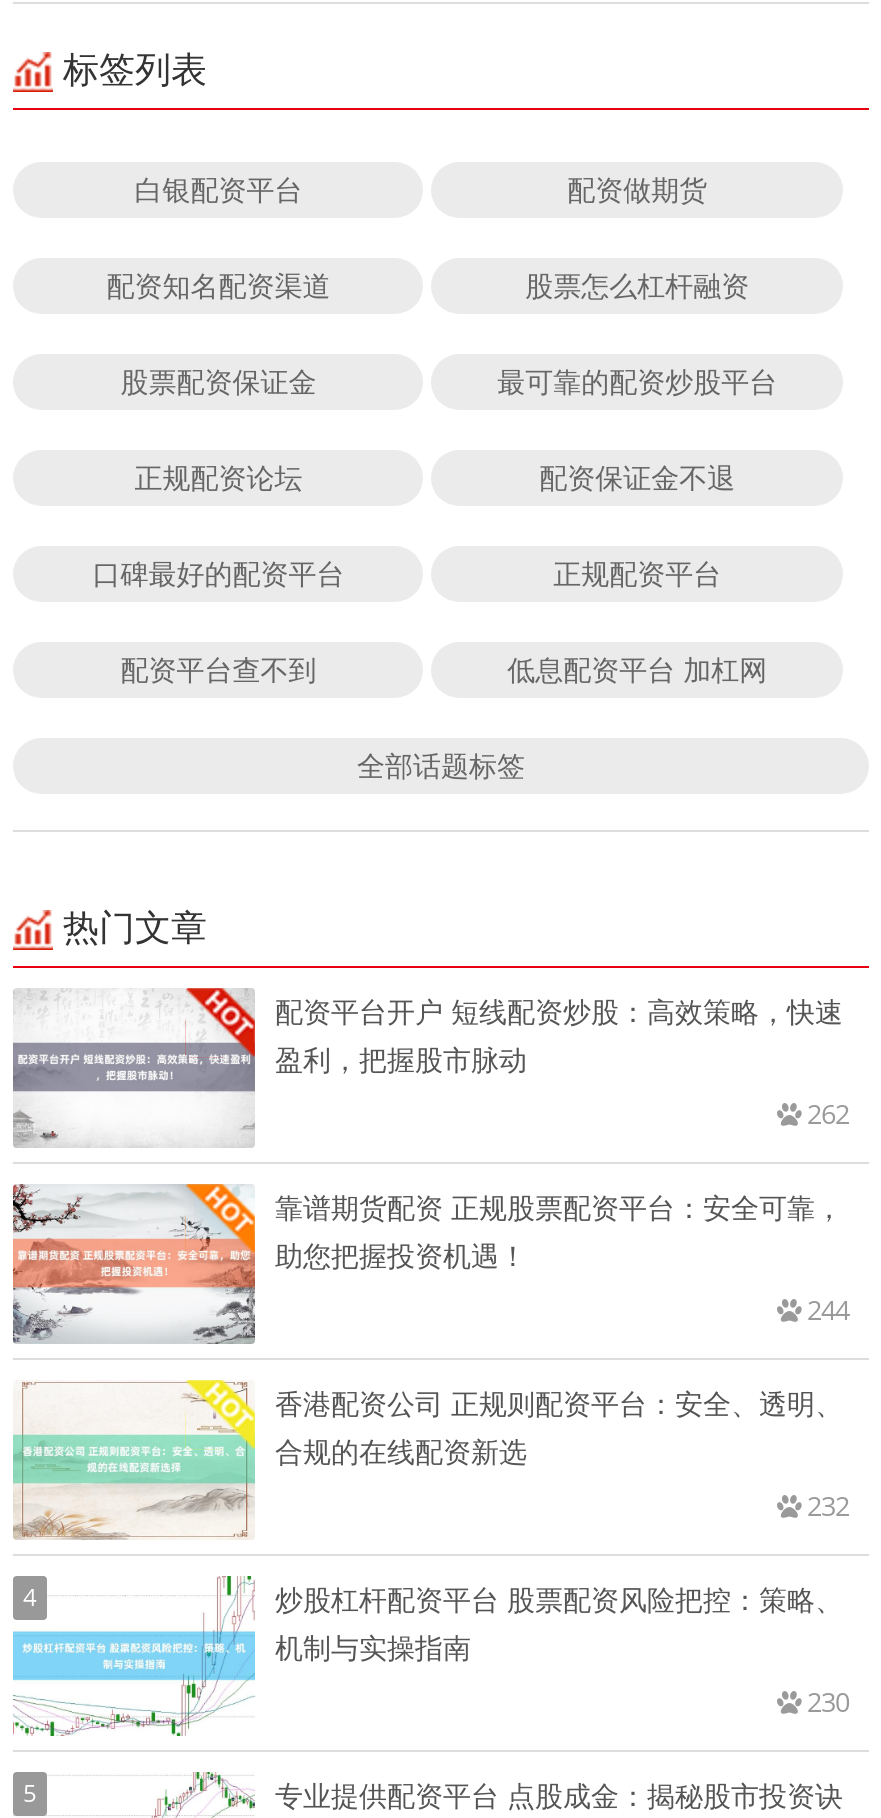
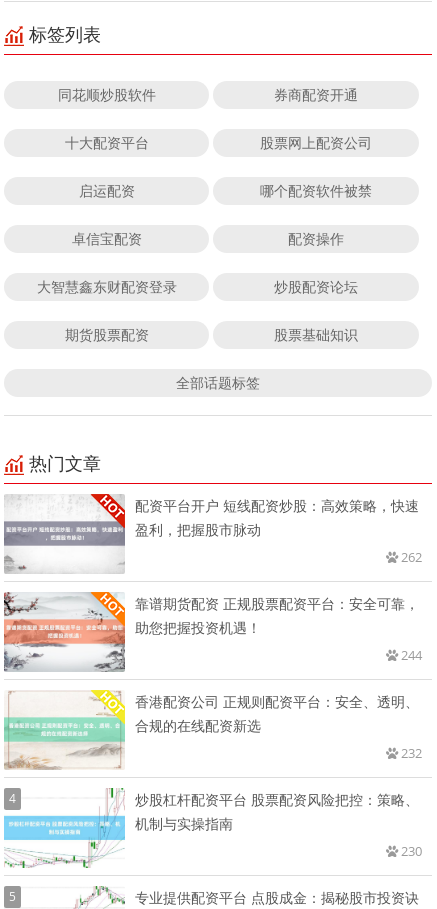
[134,169,707,207] 白银配资平台 | 配资做期货 -> [58,85,358,104] 同花顺炒股软件 | 券商配资开通
[106,265,749,303] 配资知名配资渠道 | 股票怎么杠杆融资 -> [65,133,372,152] 十大配资平台 | 股票网上配资公司
[120,361,777,399] 股票配资保证金 | 最可靠的配资炒股平台 -> [79,181,372,200] 启运配资 | 哪个配资软件被禁
[134,457,735,495] 正规配资论坛 | 配资保证金不退 -> [72,229,344,248] 卓信宝配资 | 配资操作
[92,553,721,591] 口碑最好的配资平台 | 正规配资平台 -> [37,277,358,296] 大智慧鑫东财配资登录 | 炒股配资论坛
[120,649,767,687] 配资平台查不到 | 低息配资平台 加杠网 -> [65,325,358,344] 期货股票配资 | 股票基础知识

